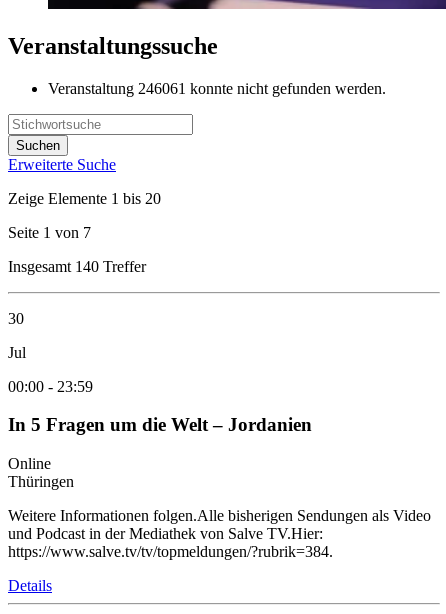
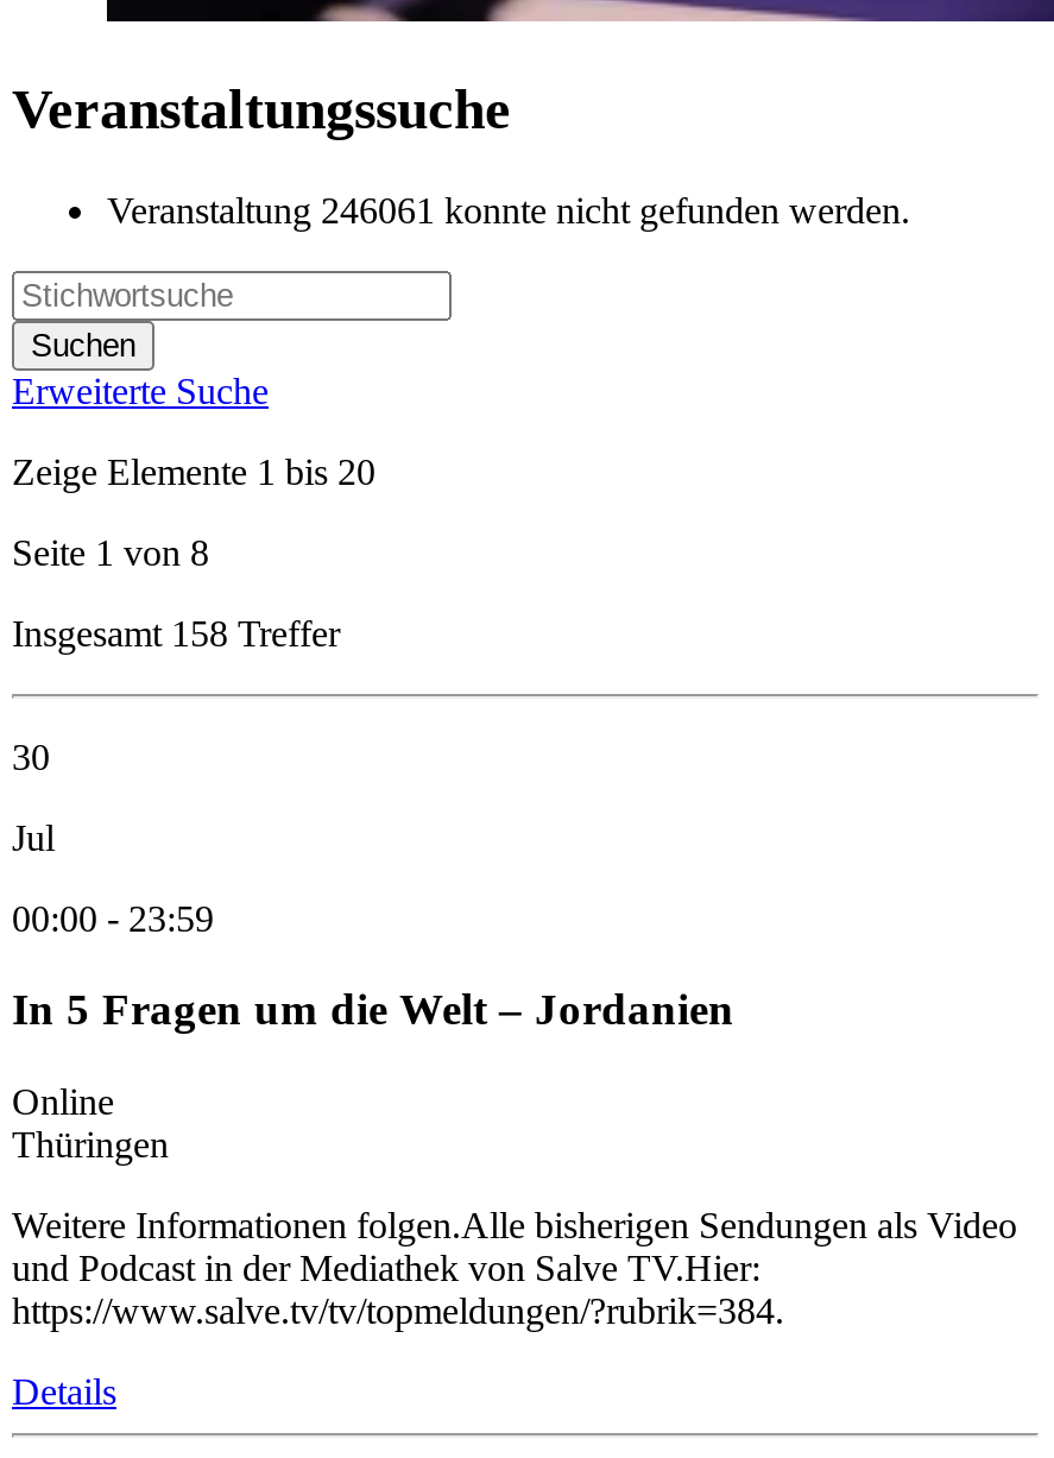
[8,224,91,241] Seite 1 von 7 -> [12,532,209,572] Seite 1 von 8
[8,258,146,275] Insgesamt 140 Treffer -> [12,612,340,653] Insgesamt 158 Treffer

